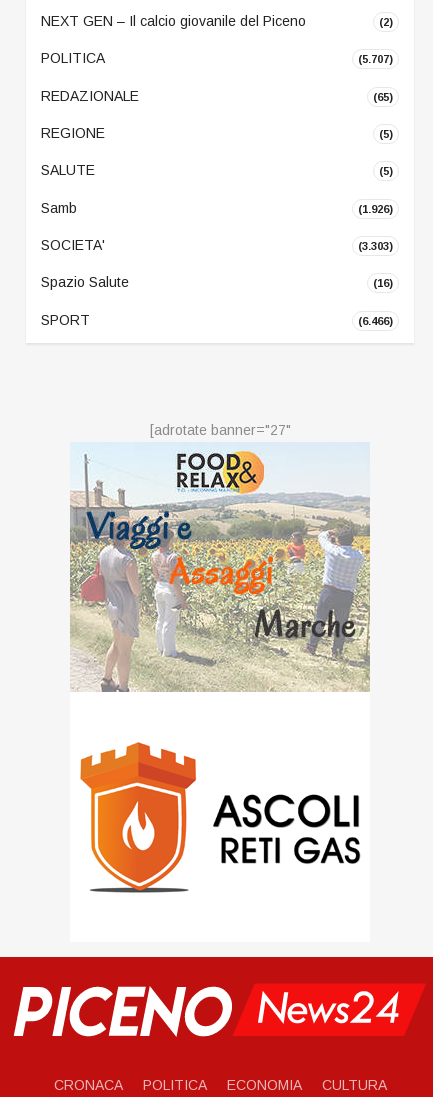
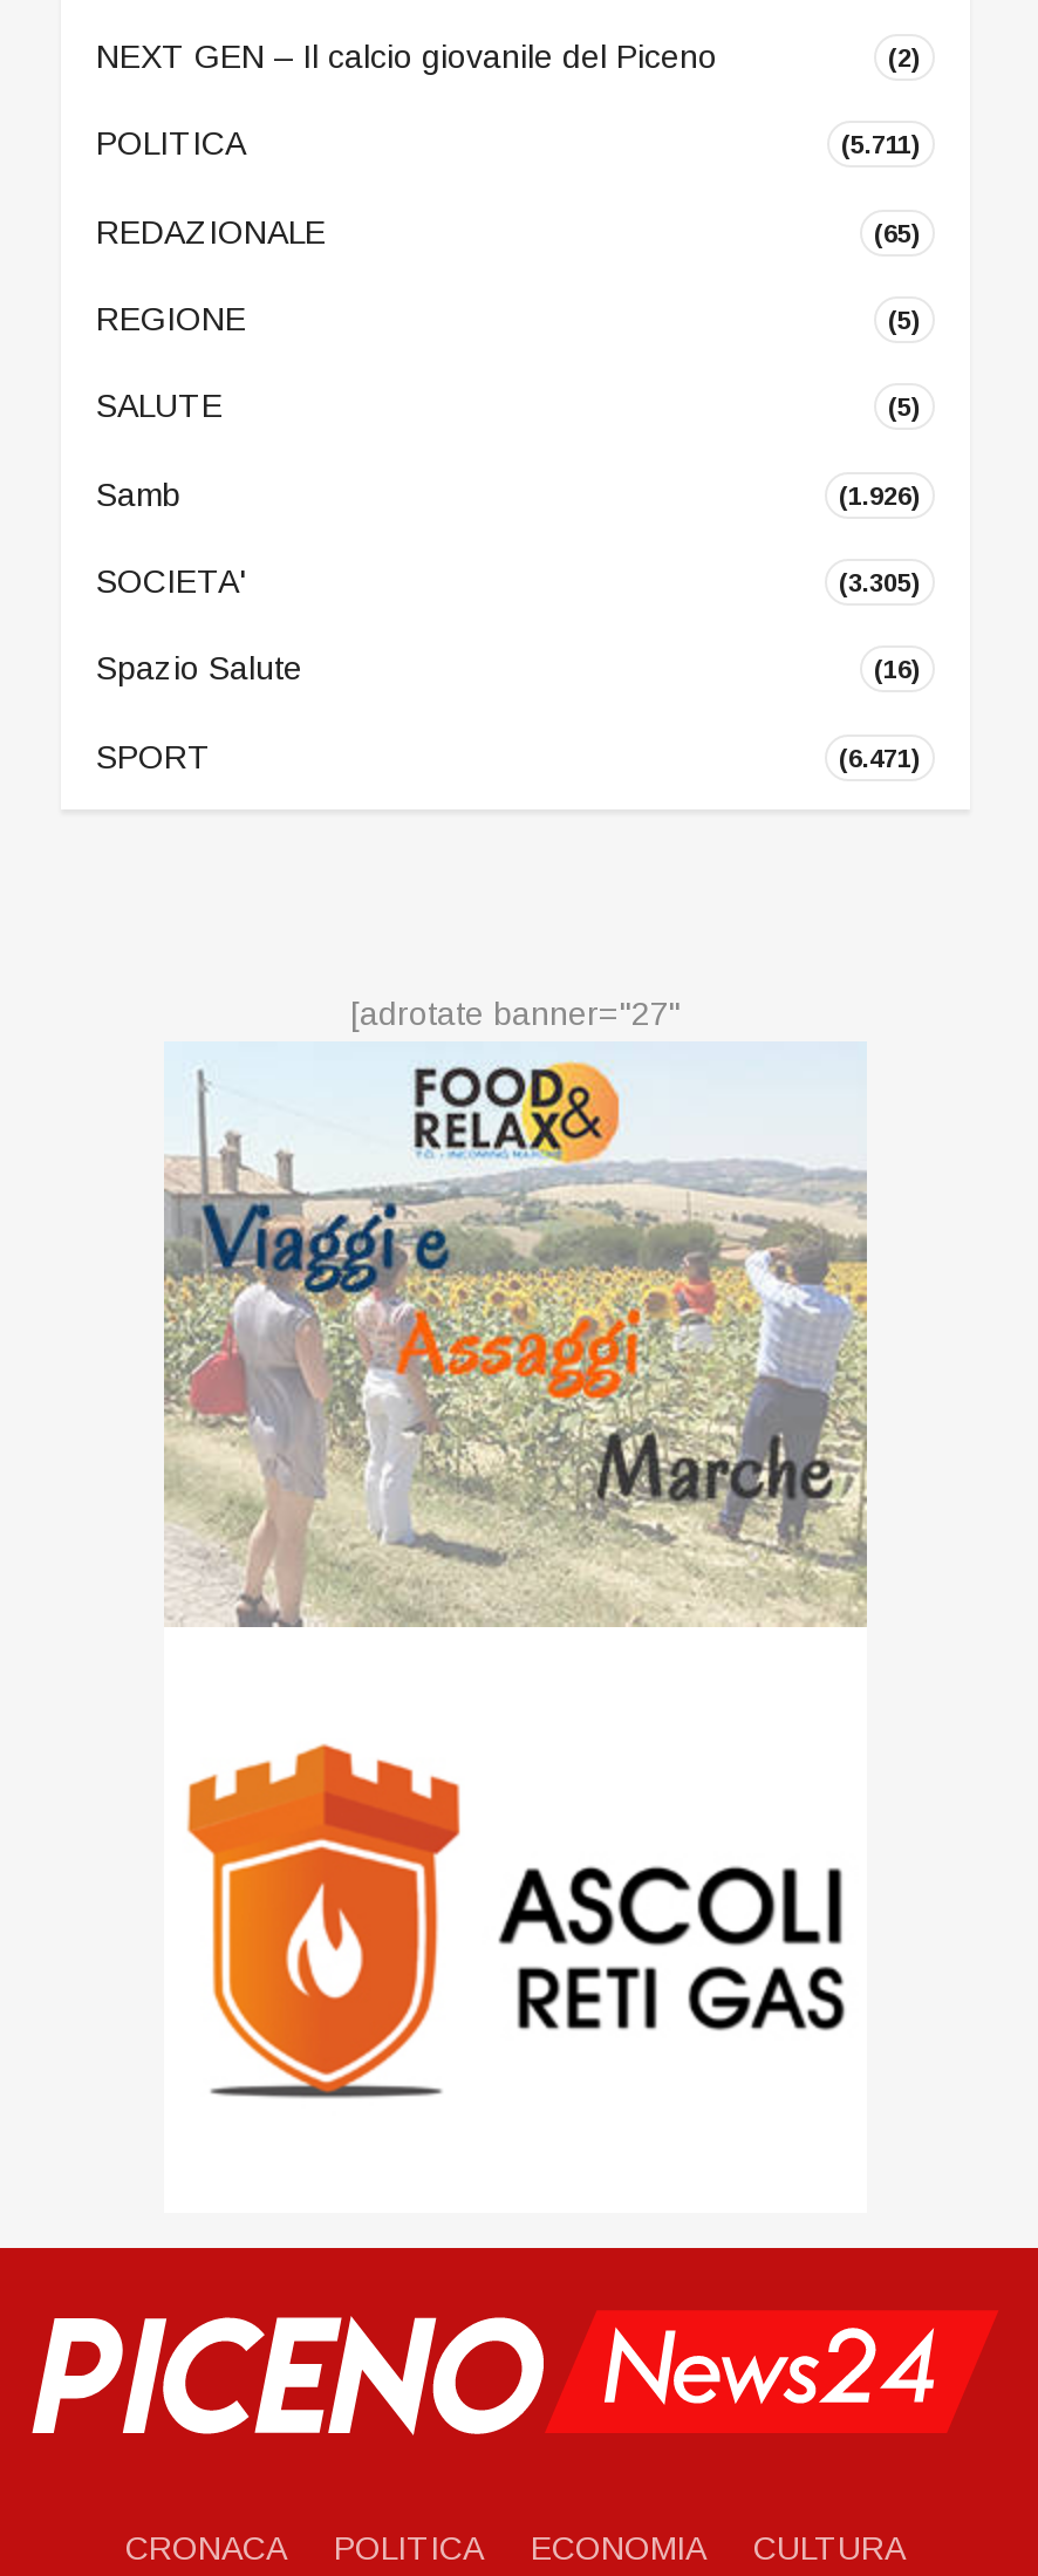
[358,53,393,65] (5.707) -> [841,131,921,159] (5.711)
[358,240,393,252] (3.303) -> [839,568,921,596] (3.305)
[358,314,393,326] (6.466) -> [839,743,921,771] (6.471)

